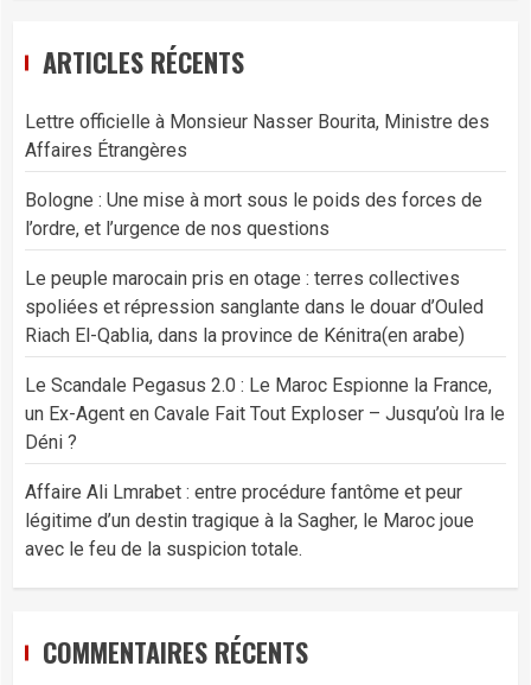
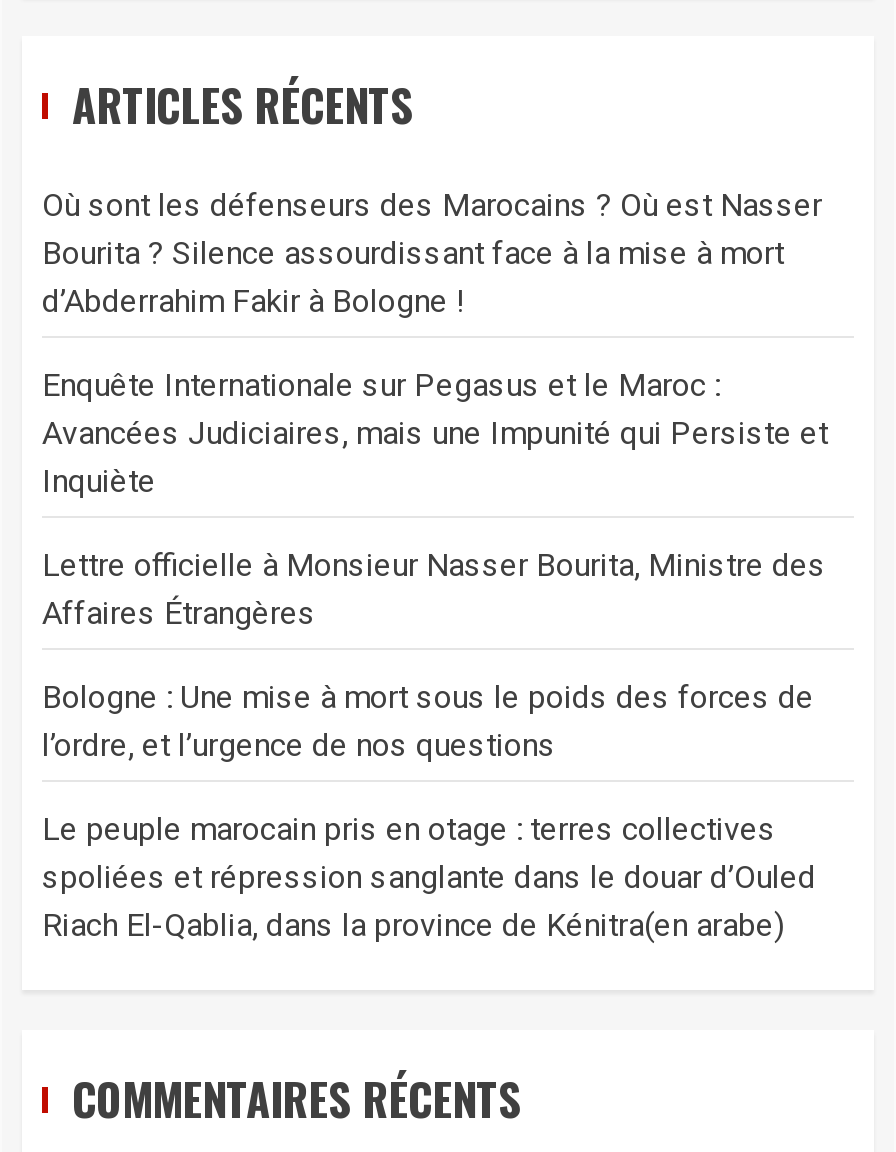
none -> [42,186,828,500] Où sont les défenseurs des Marocains ? Où est Nasser | Bourita ? Silence assourdissant face à la mise à mort | d’Abderrahim Fakir à Bologne ! | Enquête Internationale sur Pegasus et le Maroc : | Avancées Judiciaires, mais une Impunité qui Persiste et | Inquiète
moved [25,110,490,347] -> [42,546,826,944]: Lettre officielle à Monsieur Nasser Bourita, Ministre des | Affaires Étrangères | Bologne : Une mise à mort sous le poids des forces de | l’ordre, et l’urgence de nos questions | Le peuple marocain pris en otage : terres collectives | spoliées et répression sanglante dans le douar d’Ouled | Riach El-Qablia, dans la province de Kénitra(en arabe)
[25,374,505,560] Le Scandale Pegasus 2.0 : Le Maroc Espionne la France, | un Ex-Agent en Cavale Fait Tout Exploser – Jusqu’où Ira le | Déni ? | Affaire Ali Lmrabet : entre procédure fantôme et peur | légitime d’un destin tragique à la Sagher, le Maroc joue | avec le feu de la suspicion totale. -> none

